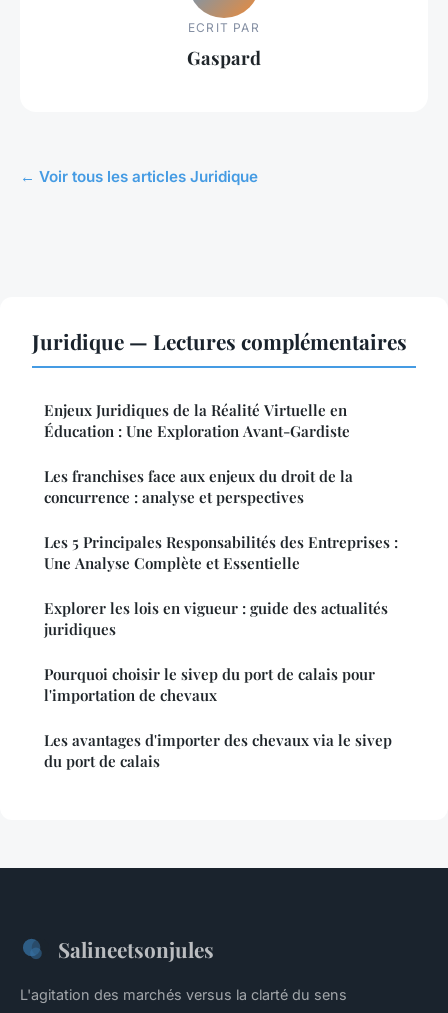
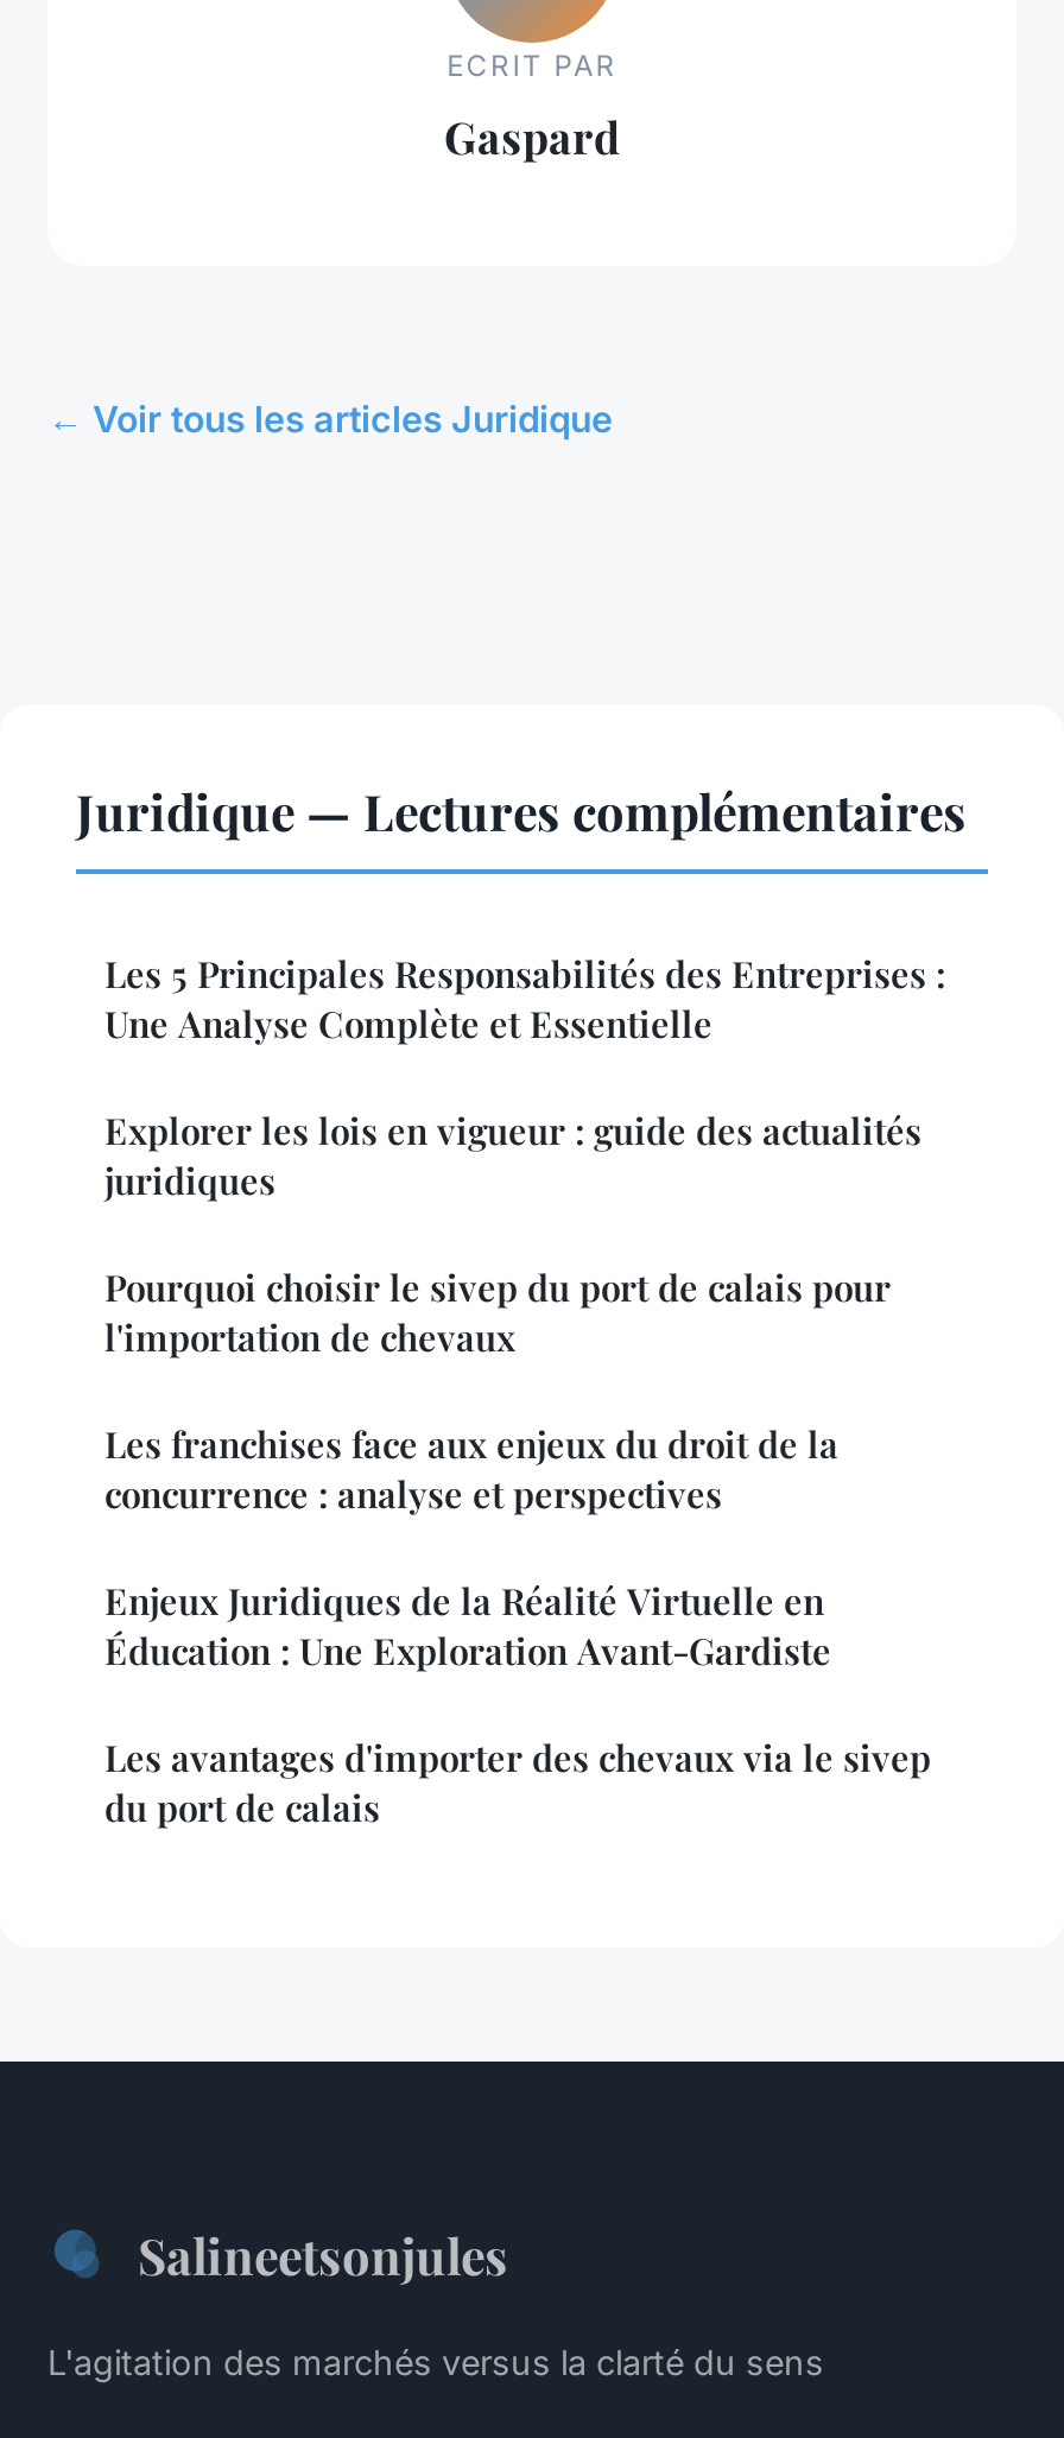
moved [44,399,353,506] -> [104,1419,838,1673]: Enjeux Juridiques de la Réalité Virtuelle en | Éducation : Une Exploration Avant-Gardiste | Les franchises face aux enjeux du droit de la | concurrence : analyse et perspectives
moved [44,531,398,704] -> [104,949,945,1360]: Les 5 Principales Responsabilités des Entreprises : | Une Analyse Complète et Essentielle | Explorer les lois en vigueur : guide des actualités | juridiques | Pourquoi choisir le sivep du port de calais pour | l'importation de chevaux

